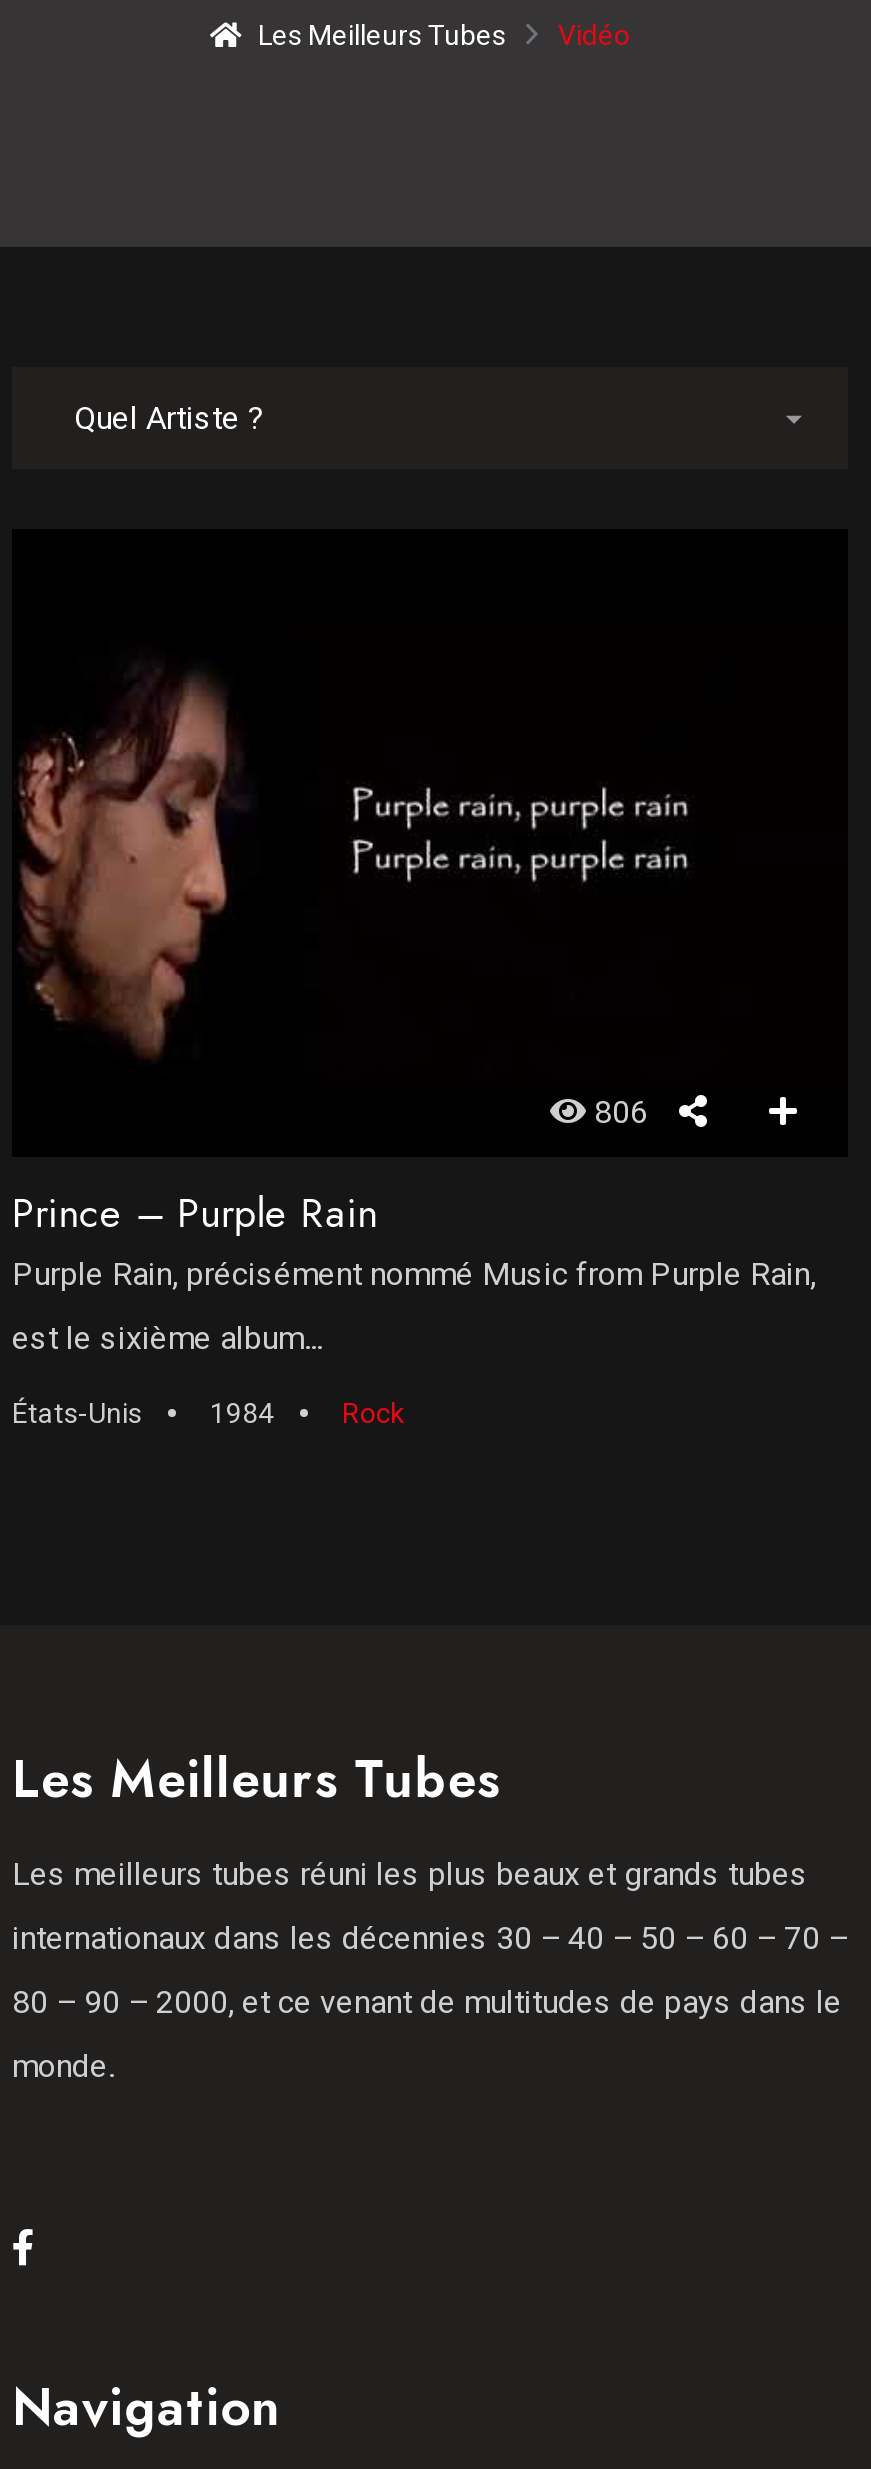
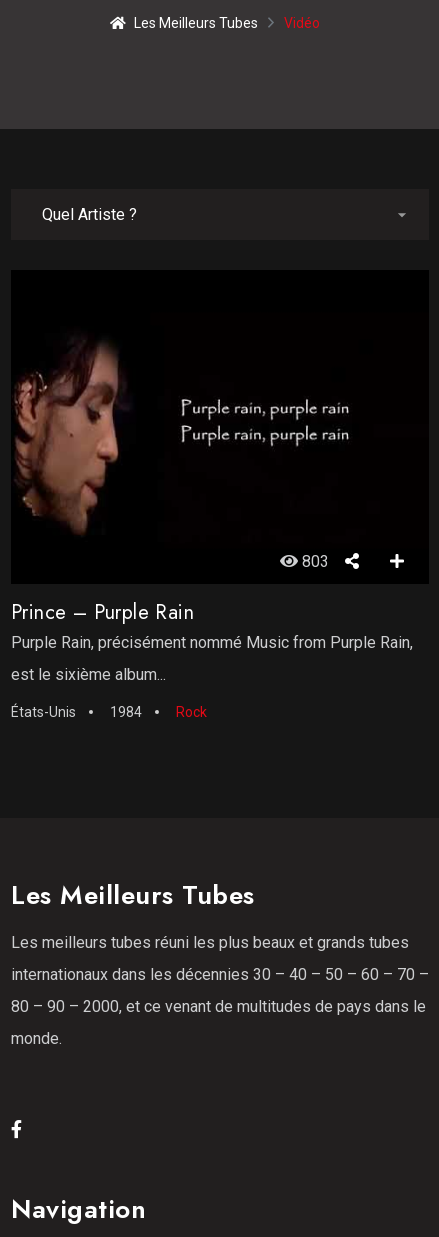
[586,1092,648,1130] 806 -> [298,551,329,570] 803

